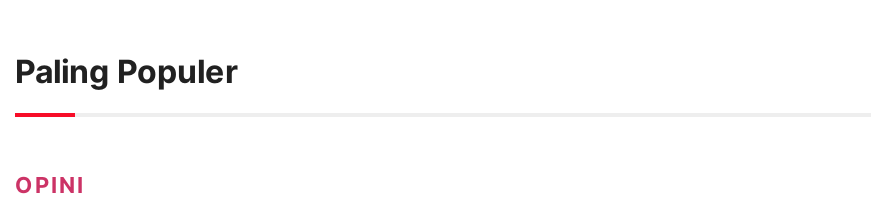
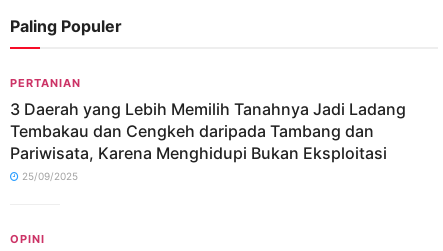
none -> [10,76,406,182] PERTANIAN | 3 Daerah yang Lebih Memilih Tanahnya Jadi Ladang | Tembakau dan Cengkeh daripada Tambang dan | Pariwisata, Karena Menghidupi Bukan Eksploitasi | 25/09/2025

